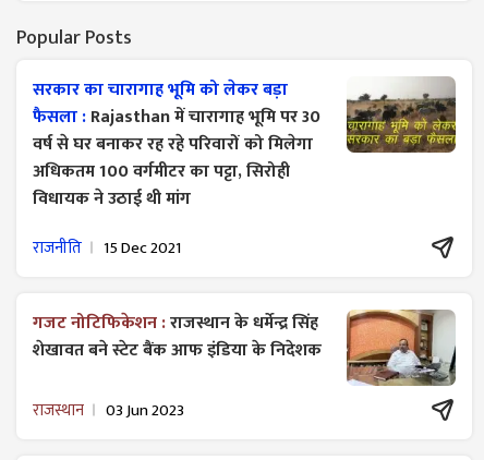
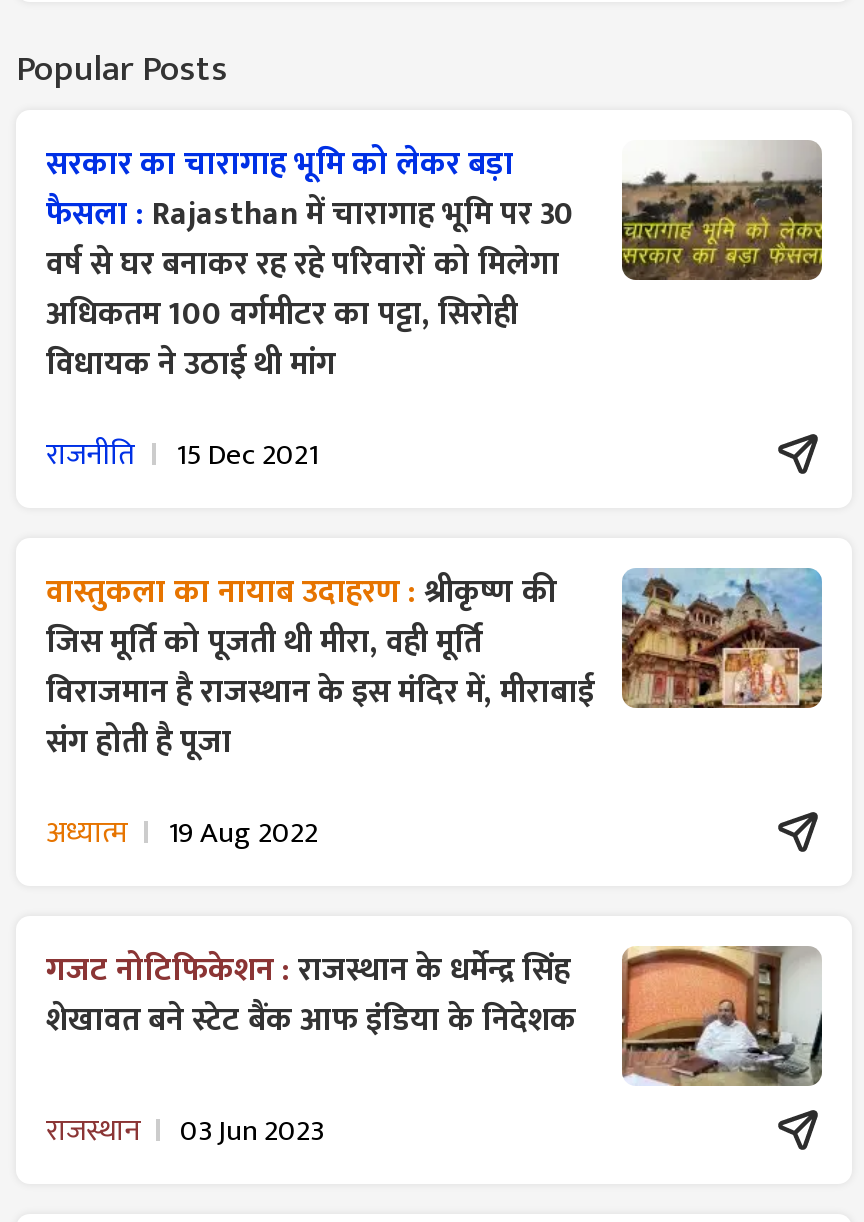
none -> [46,566,822,857] [image] | वास्तुकला का नायाब उदाहरण : श्रीकृष्ण की | जिस मूर्ति को पूजती थी मीरा, वही मूर्ति | विराजमान है राजस्थान के इस मंदिर में, मीराबाई | संग होती है पूजा | अध्यात्म | 19 Aug 2022

